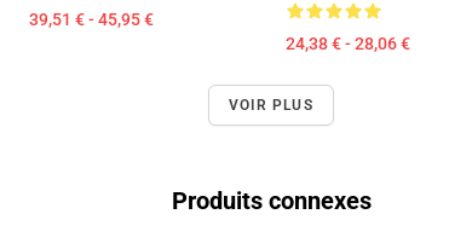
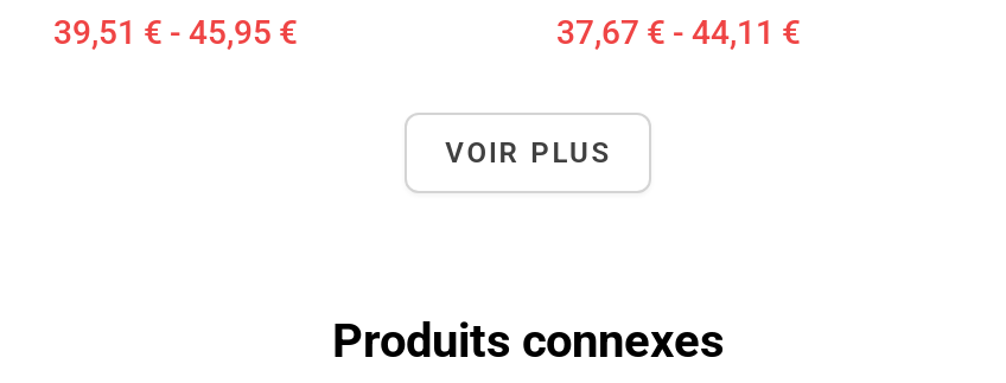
[286,34,410,53] 24,38 € - 28,06 € -> [556,13,801,51] 37,67 € - 44,11 €

